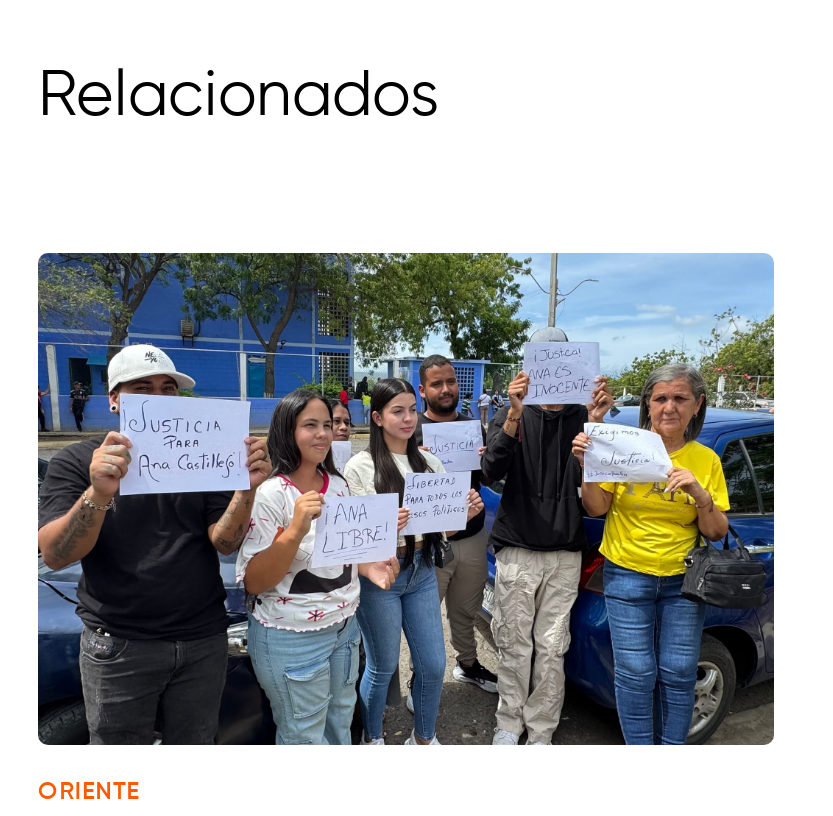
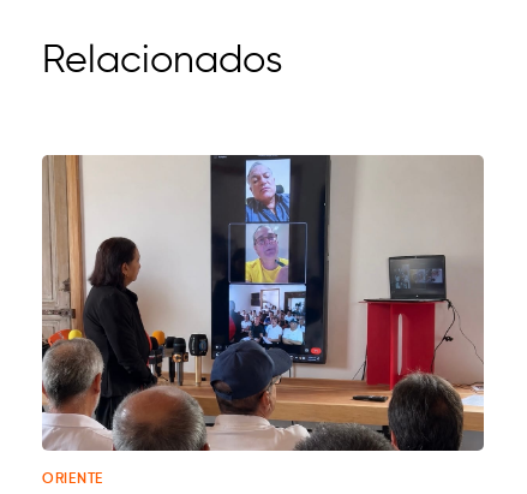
[36,251,776,747] [image] -> [41,154,485,452] [image]

